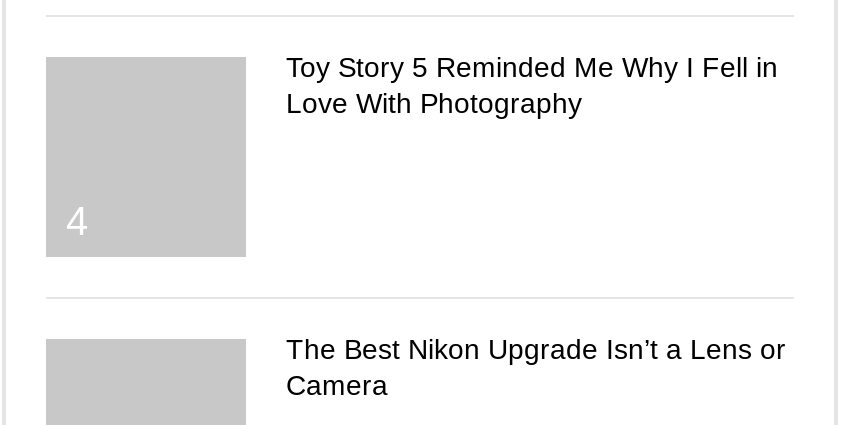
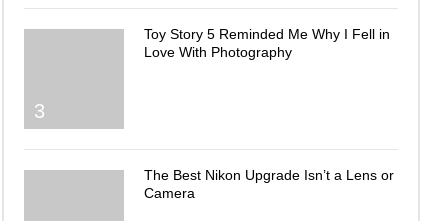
[66,198,88,242] 4 -> [34,100,45,122] 3

